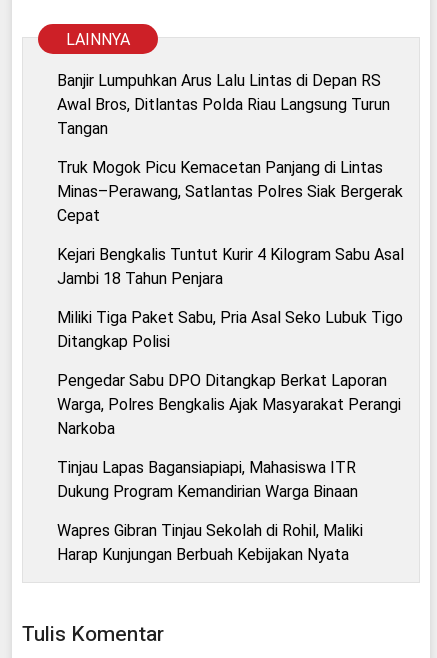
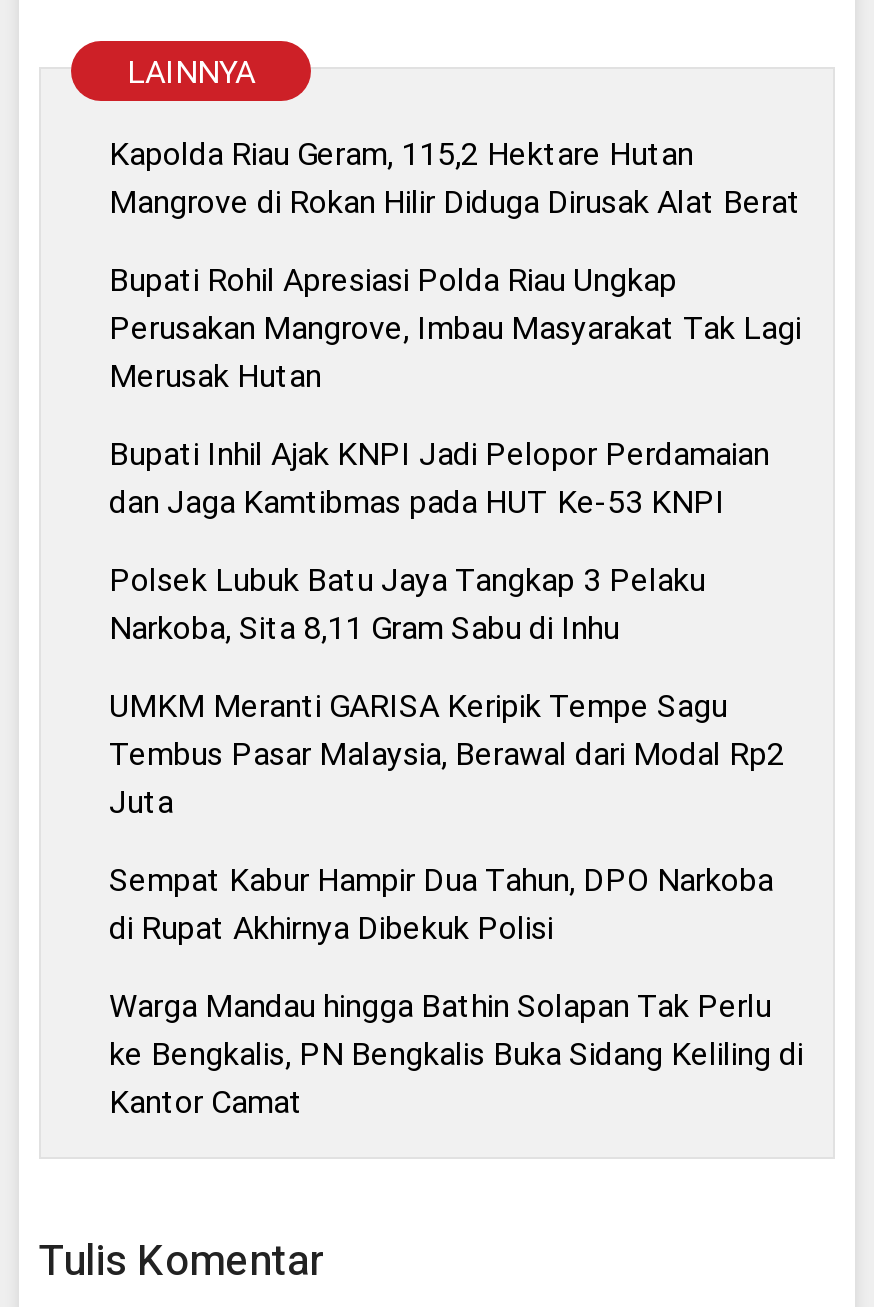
[57,70,390,137] Banjir Lumpuhkan Arus Lalu Lintas di Depan RS | Awal Bros, Ditlantas Polda Riau Langsung Turun | Tangan -> [109,134,801,220] Kapolda Riau Geram, 115,2 Hektare Hutan | Mangrove di Rokan Hilir Diduga Dirusak Alat Berat
[57,157,403,224] Truk Mogok Picu Kemacetan Panjang di Lintas | Minas–Perawang, Satlantas Polres Siak Bergerak | Cepat -> [109,260,801,394] Bupati Rohil Apresiasi Polda Riau Ungkap | Perusakan Mangrove, Imbau Masyarakat Tak Lagi | Merusak Hutan
[57,244,404,287] Kejari Bengkalis Tuntut Kurir 4 Kilogram Sabu Asal | Jambi 18 Tahun Penjara -> [109,434,769,520] Bupati Inhil Ajak KNPI Jadi Pelopor Perdamaian | dan Jaga Kamtibmas pada HUT Ke-53 KNPI
[57,307,403,350] Miliki Tiga Paket Sabu, Pria Asal Seko Lubuk Tigo | Ditangkap Polisi -> [109,560,705,646] Polsek Lubuk Batu Jaya Tangkap 3 Pelaku | Narkoba, Sita 8,11 Gram Sabu di Inhu
[57,370,401,437] Pengedar Sabu DPO Ditangkap Berkat Laporan | Warga, Polres Bengkalis Ajak Masyarakat Perangi | Narkoba -> [109,686,785,820] UMKM Meranti GARISA Keripik Tempe Sagu | Tembus Pasar Malaysia, Berawal dari Modal Rp2 | Juta
[57,457,358,500] Tinjau Lapas Bagansiapiapi, Mahasiswa ITR | Dukung Program Kemandirian Warga Binaan -> [109,860,773,946] Sempat Kabur Hampir Dua Tahun, DPO Narkoba | di Rupat Akhirnya Dibekuk Polisi
[57,520,363,563] Wapres Gibran Tinjau Sekolah di Rohil, Maliki | Harap Kunjungan Berbuah Kebijakan Nyata -> [109,986,803,1120] Warga Mandau hingga Bathin Solapan Tak Perlu | ke Bengkalis, PN Bengkalis Buka Sidang Keliling di | Kantor Camat

